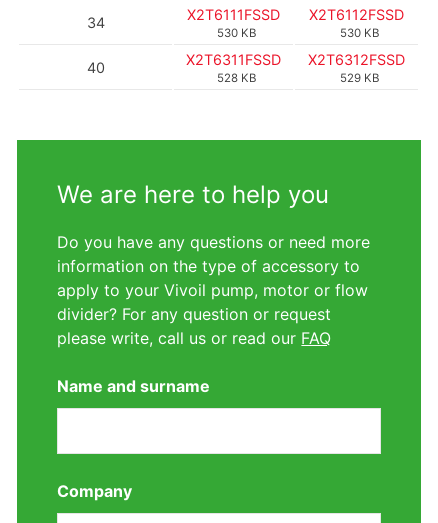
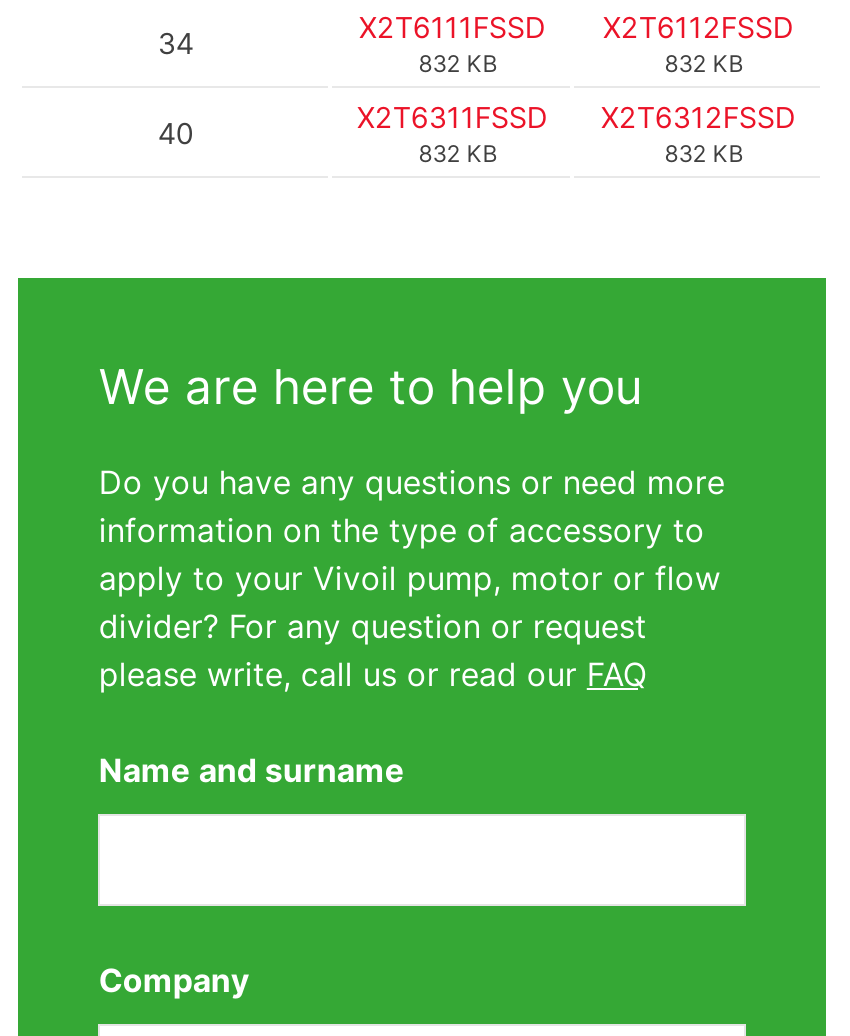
[217,26,256,40] 530 KB -> [419,51,497,79] 832 KB
[340,26,379,40] 530 KB -> [665,51,743,79] 832 KB
[217,71,256,85] 528 KB -> [419,141,497,169] 832 KB
[340,71,379,85] 529 KB -> [665,141,743,169] 832 KB

